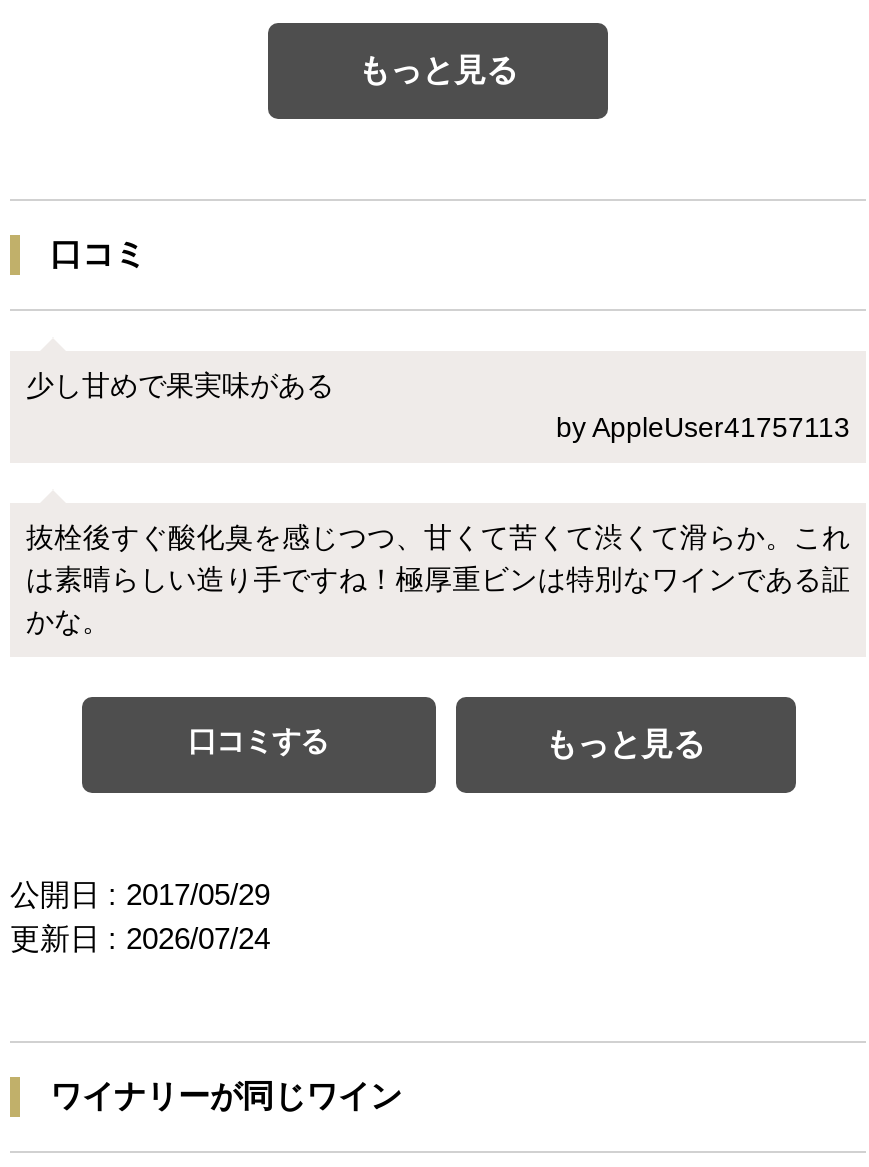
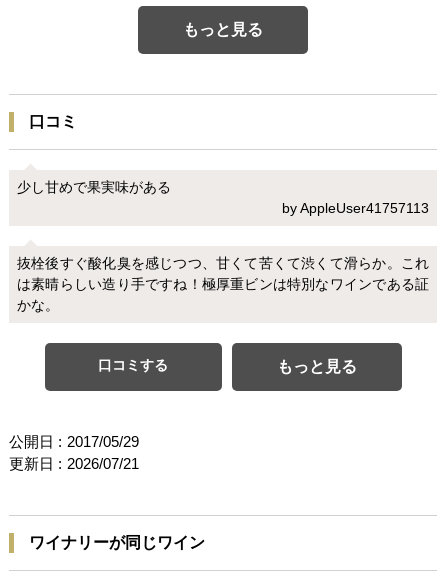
[10,921,270,955] 更新日 : 2026/07/24 -> [9,455,139,472] 更新日 : 2026/07/21

